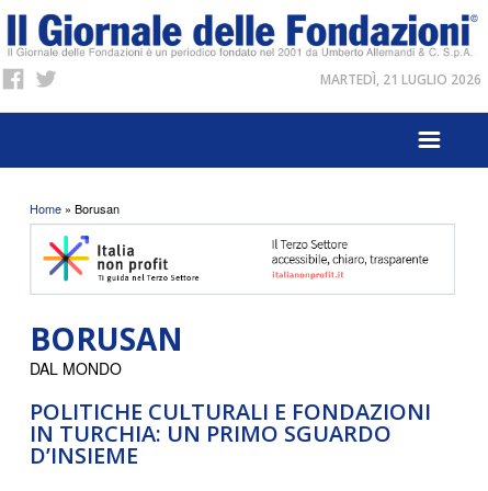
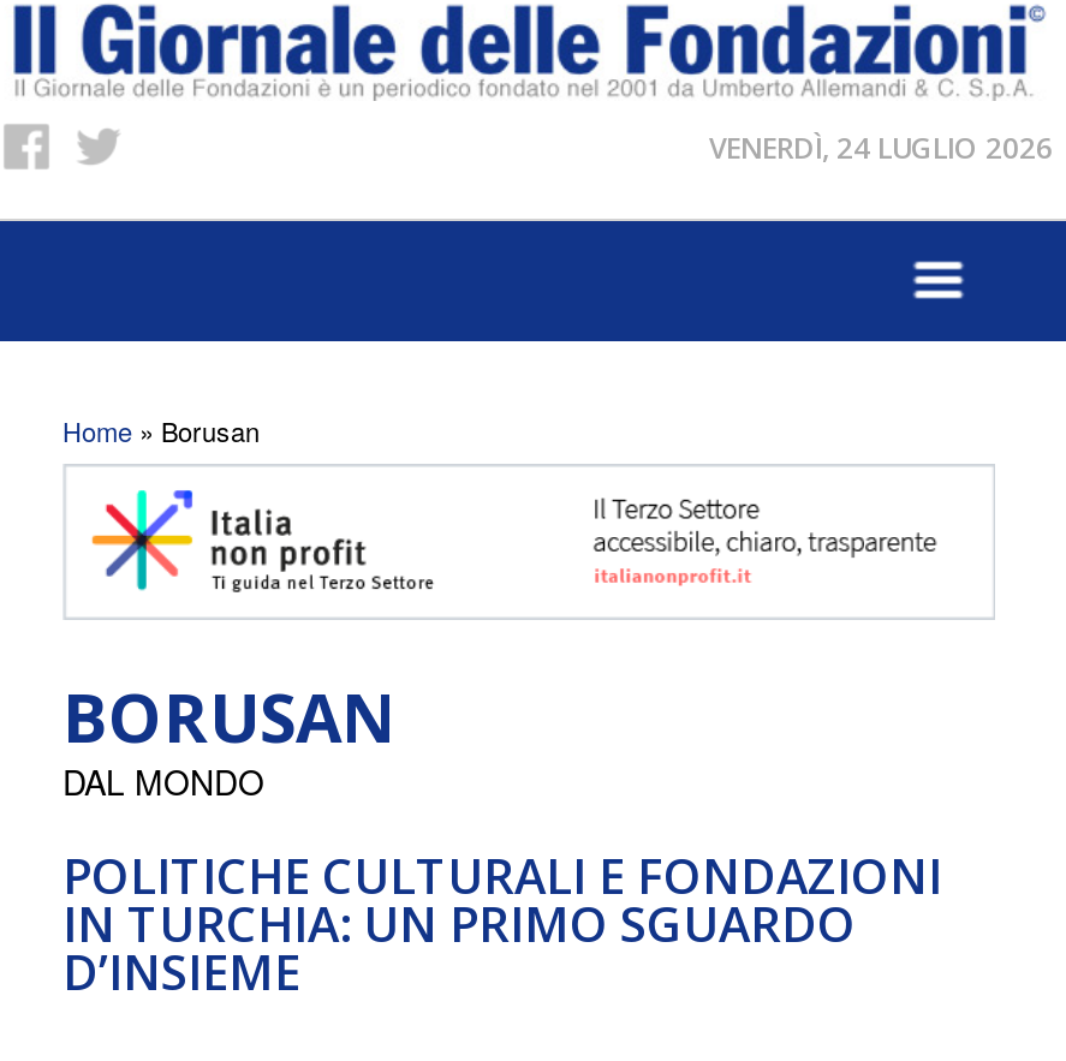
[320,70,481,89] MARTEDÌ, 21 LUGLIO 2026 -> [709,127,1053,168] VENERDÌ, 24 LUGLIO 2026

